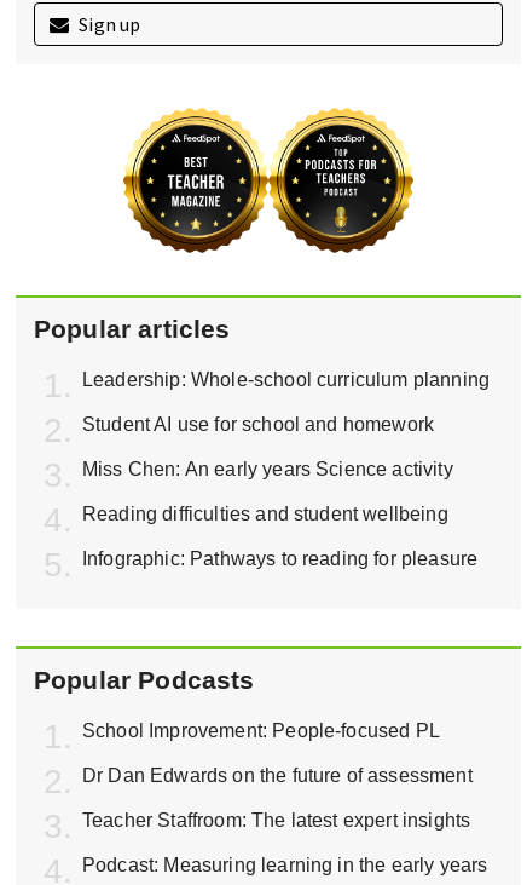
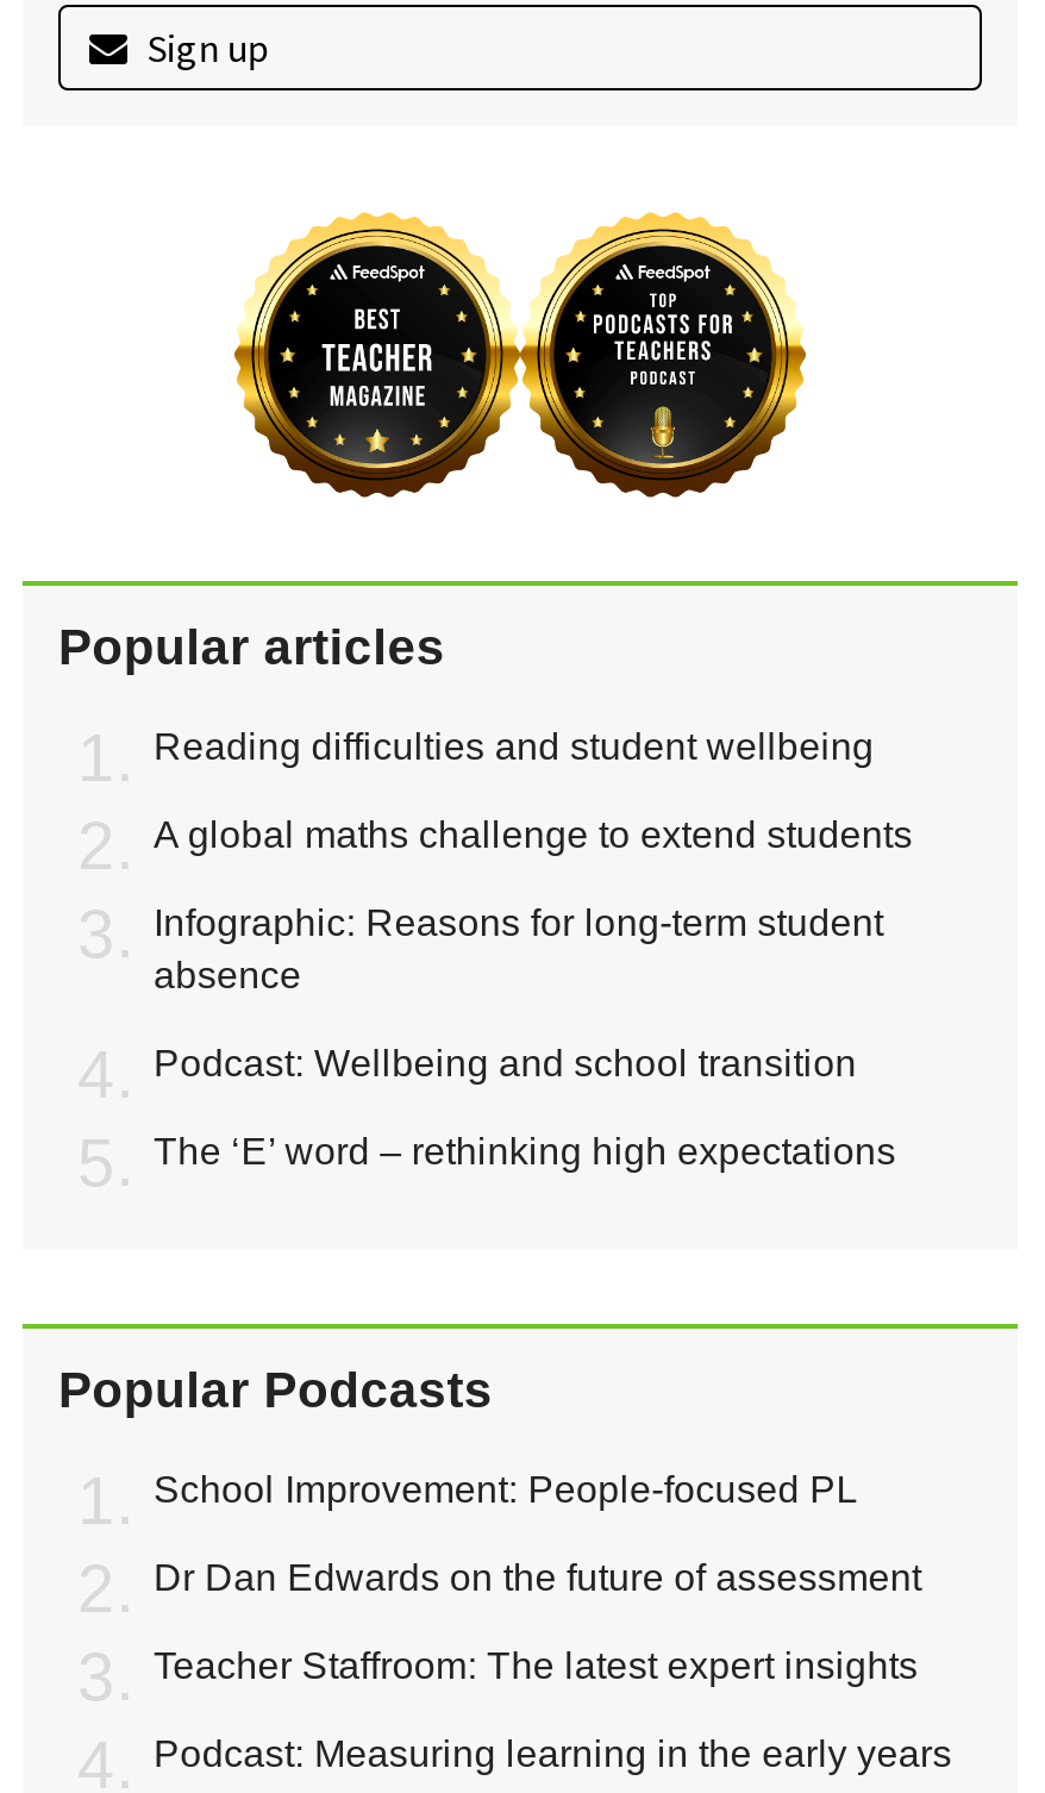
[82,369,490,479] Leadership: Whole-school curriculum planning | Student AI use for school and homework | Miss Chen: An early years Science activity -> none
moved [82,503,448,524] -> [154,725,874,766]: Reading difficulties and student wellbeing
[82,548,478,568] Infographic: Pathways to reading for pleasure -> [154,813,913,1170] A global maths challenge to extend students | Infographic: Reasons for long-term student | absence | Podcast: Wellbeing and school transition | The ‘E’ word – rethinking high expectations

